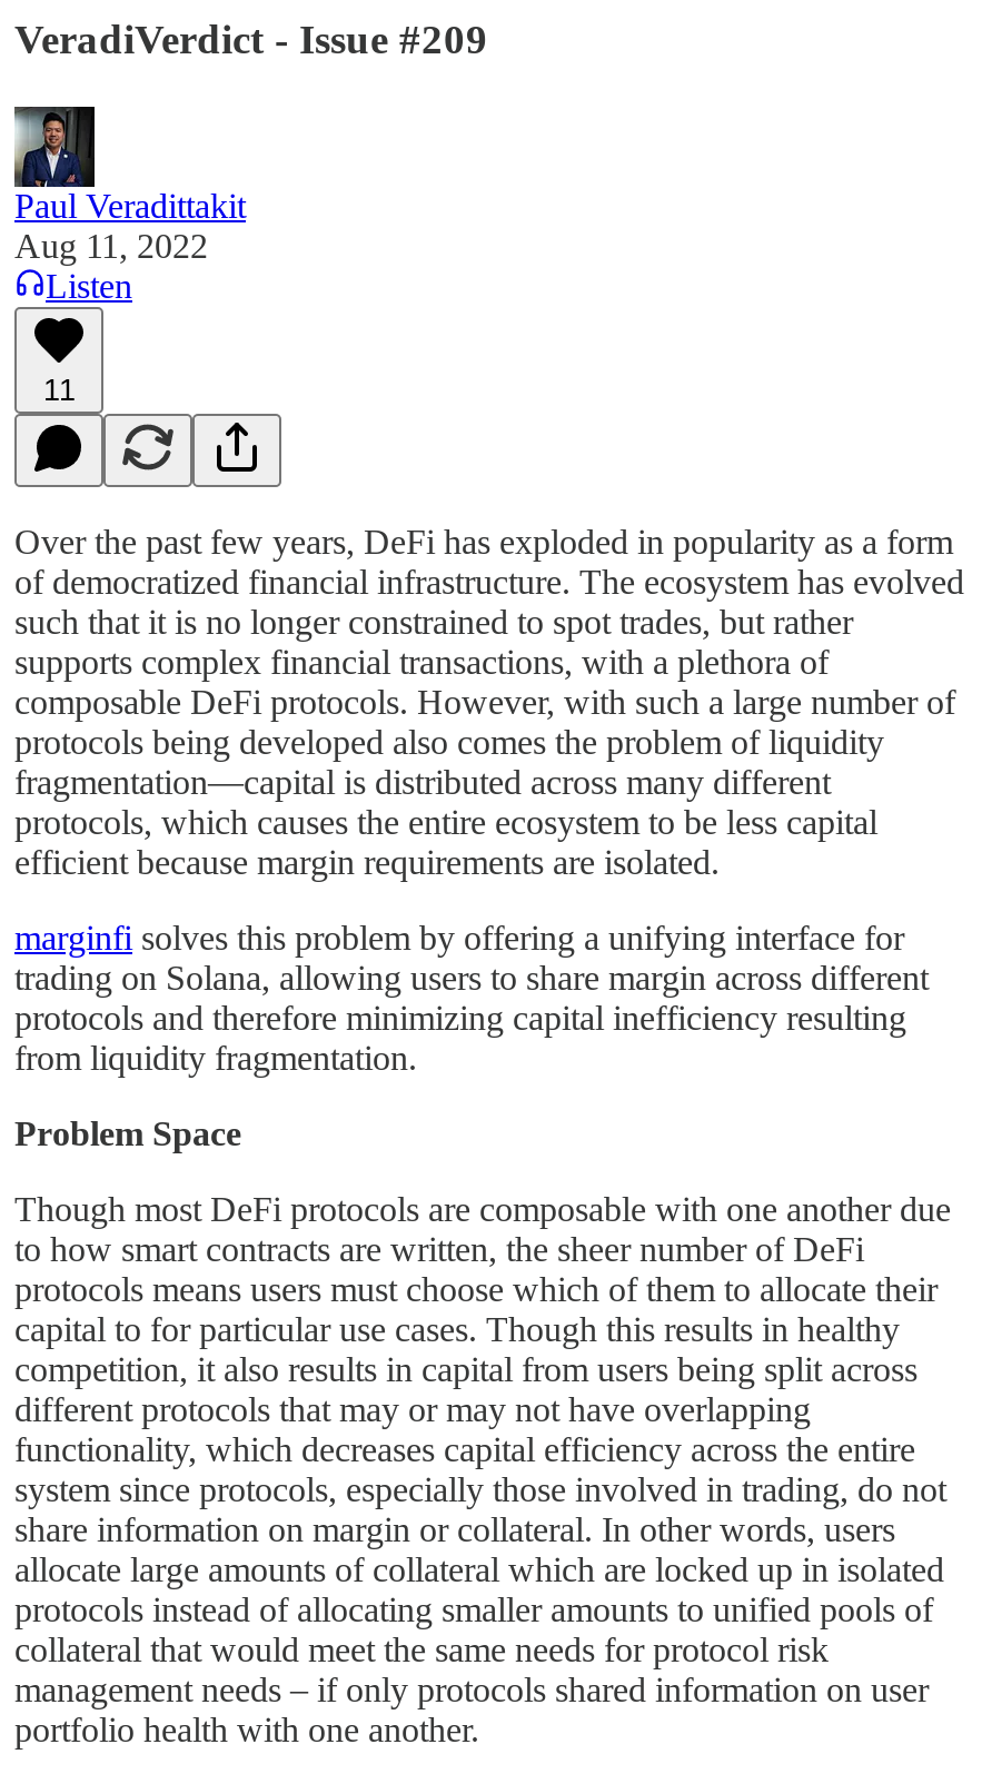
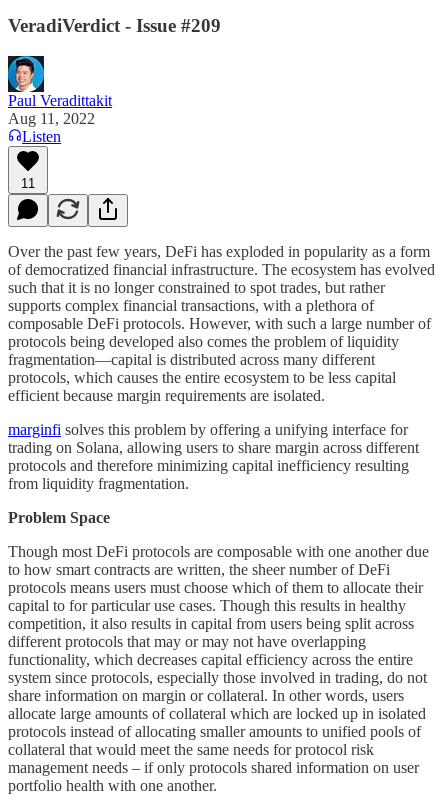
[12,105,97,180] [image] -> [7,55,45,89] [image]

